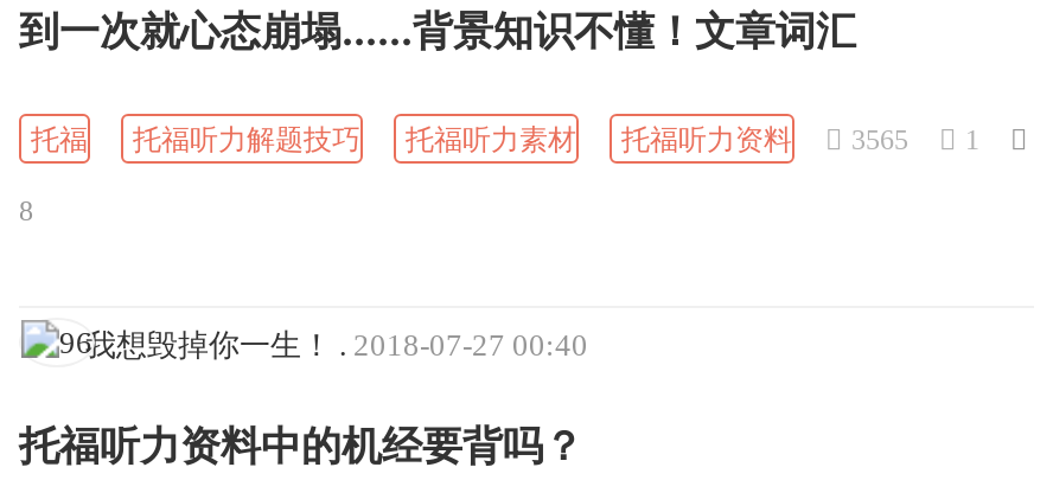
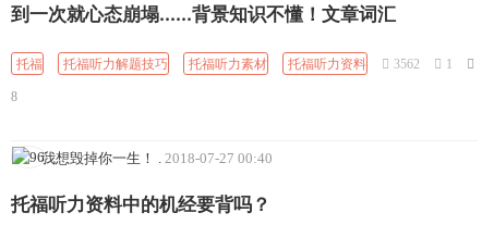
[31,122,987,155] 托福 托福听力解题技巧 托福听力素材 托福听力资料 3565 1 -> [16,56,456,71] 托福 托福听力解题技巧 托福听力素材 托福听力资料 3562 1

